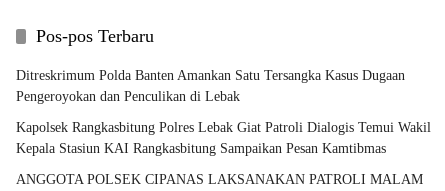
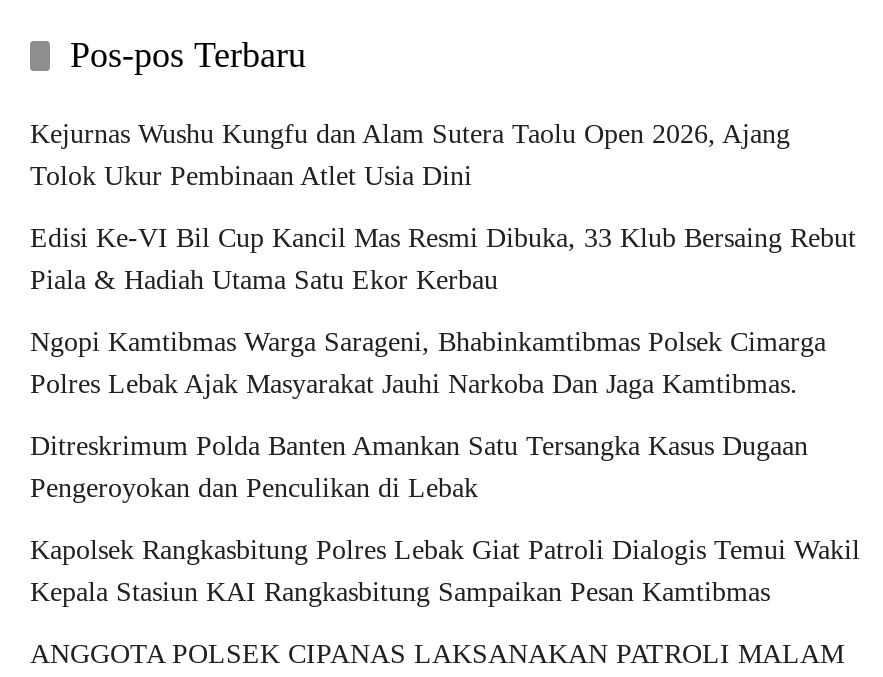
none -> [30,120,856,400] Kejurnas Wushu Kungfu dan Alam Sutera Taolu Open 2026, Ajang | Tolok Ukur Pembinaan Atlet Usia Dini | Edisi Ke-VI Bil Cup Kancil Mas Resmi Dibuka, 33 Klub Bersaing Rebut | Piala & Hadiah Utama Satu Ekor Kerbau | Ngopi Kamtibmas Warga Sarageni, Bhabinkamtibmas Polsek Cimarga | Polres Lebak Ajak Masyarakat Jauhi Narkoba Dan Jaga Kamtibmas.

